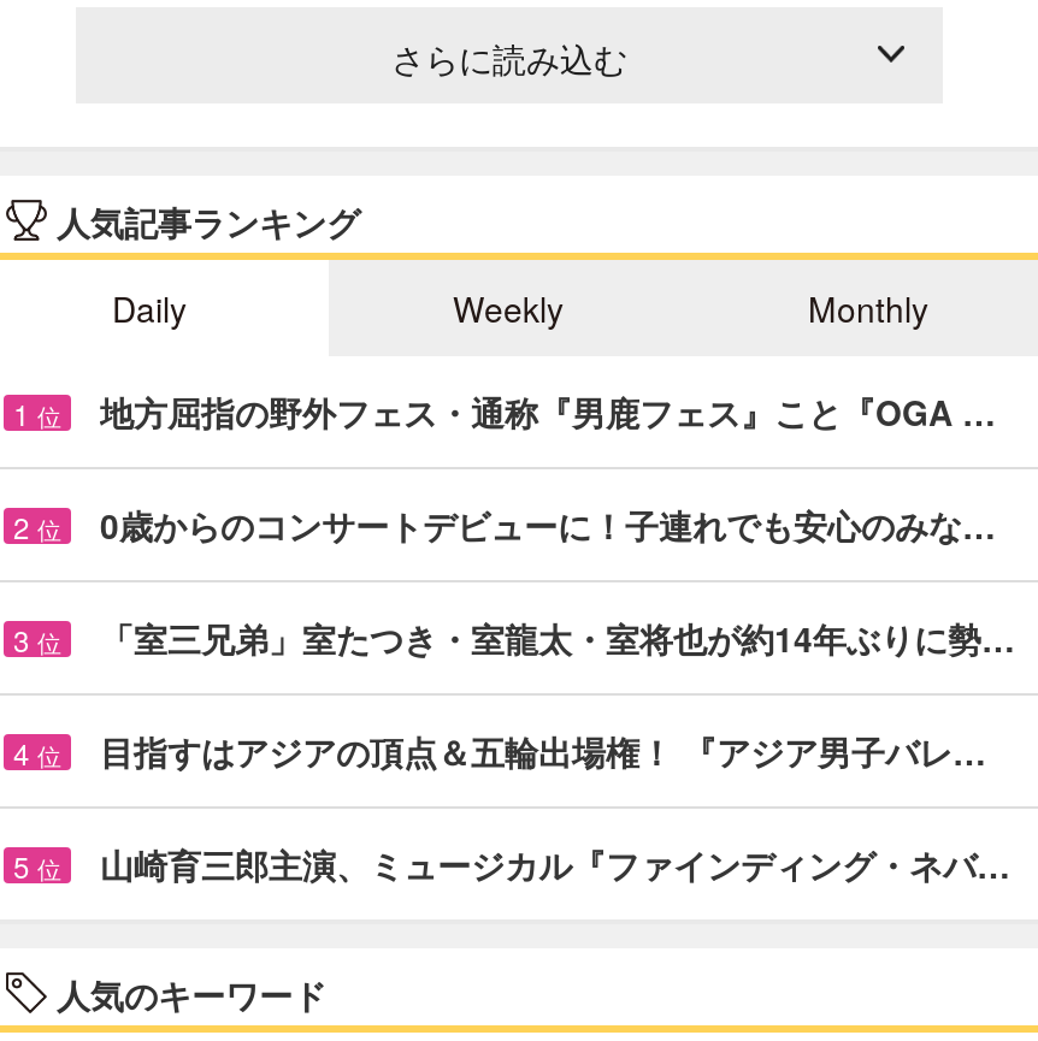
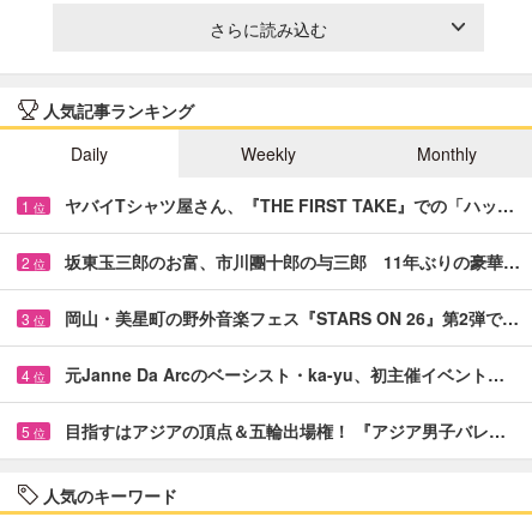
[100,387,996,435] 地方屈指の野外フェス・通称『男鹿フェス』こと『OGA … -> [65,193,514,217] ヤバイTシャツ屋さん、『THE FIRST TAKE』での「ハッ…
[100,500,996,548] 0歳からのコンサートデビューに！子連れでも安心のみな… -> [65,249,520,273] 坂東玉三郎のお富、市川團十郎の与三郎 11年ぶりの豪華…
[100,613,1015,661] 「室三兄弟」室たつき・室龍太・室将也が約14年ぶりに勢… -> [65,306,519,330] 岡山・美星町の野外音楽フェス『STARS ON 26』第2弾で…
none -> [65,362,504,386] 元Janne Da Arcのベーシスト・ka-yu、初主催イベント…
moved [100,726,986,775] -> [65,418,506,442]: 目指すはアジアの頂点＆五輪出場権！ 『アジア男子バレ…
[100,840,1010,888] 山崎育三郎主演、ミュージカル『ファインディング・ネバ… -> none

